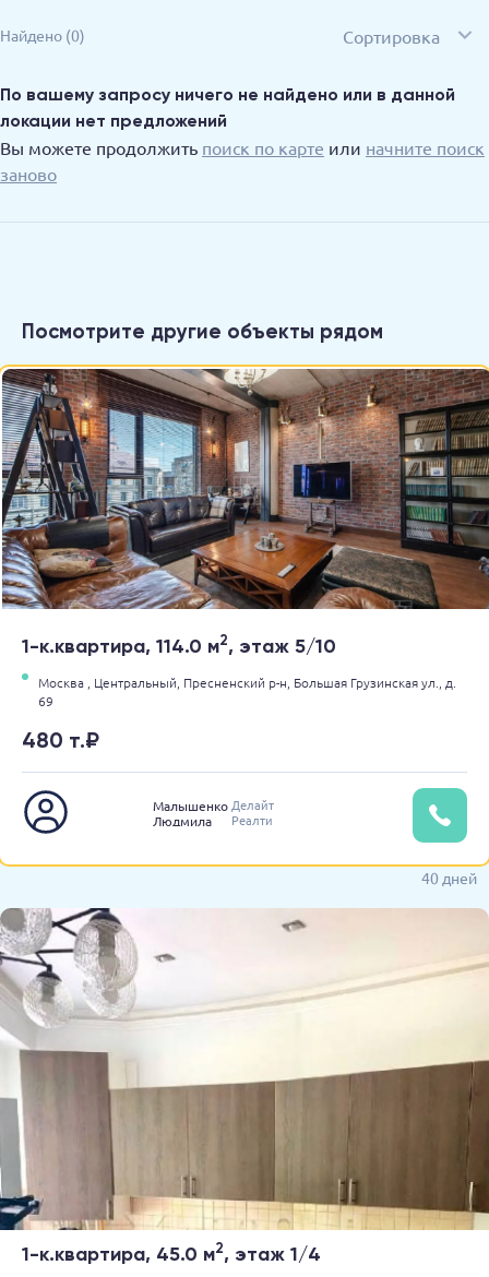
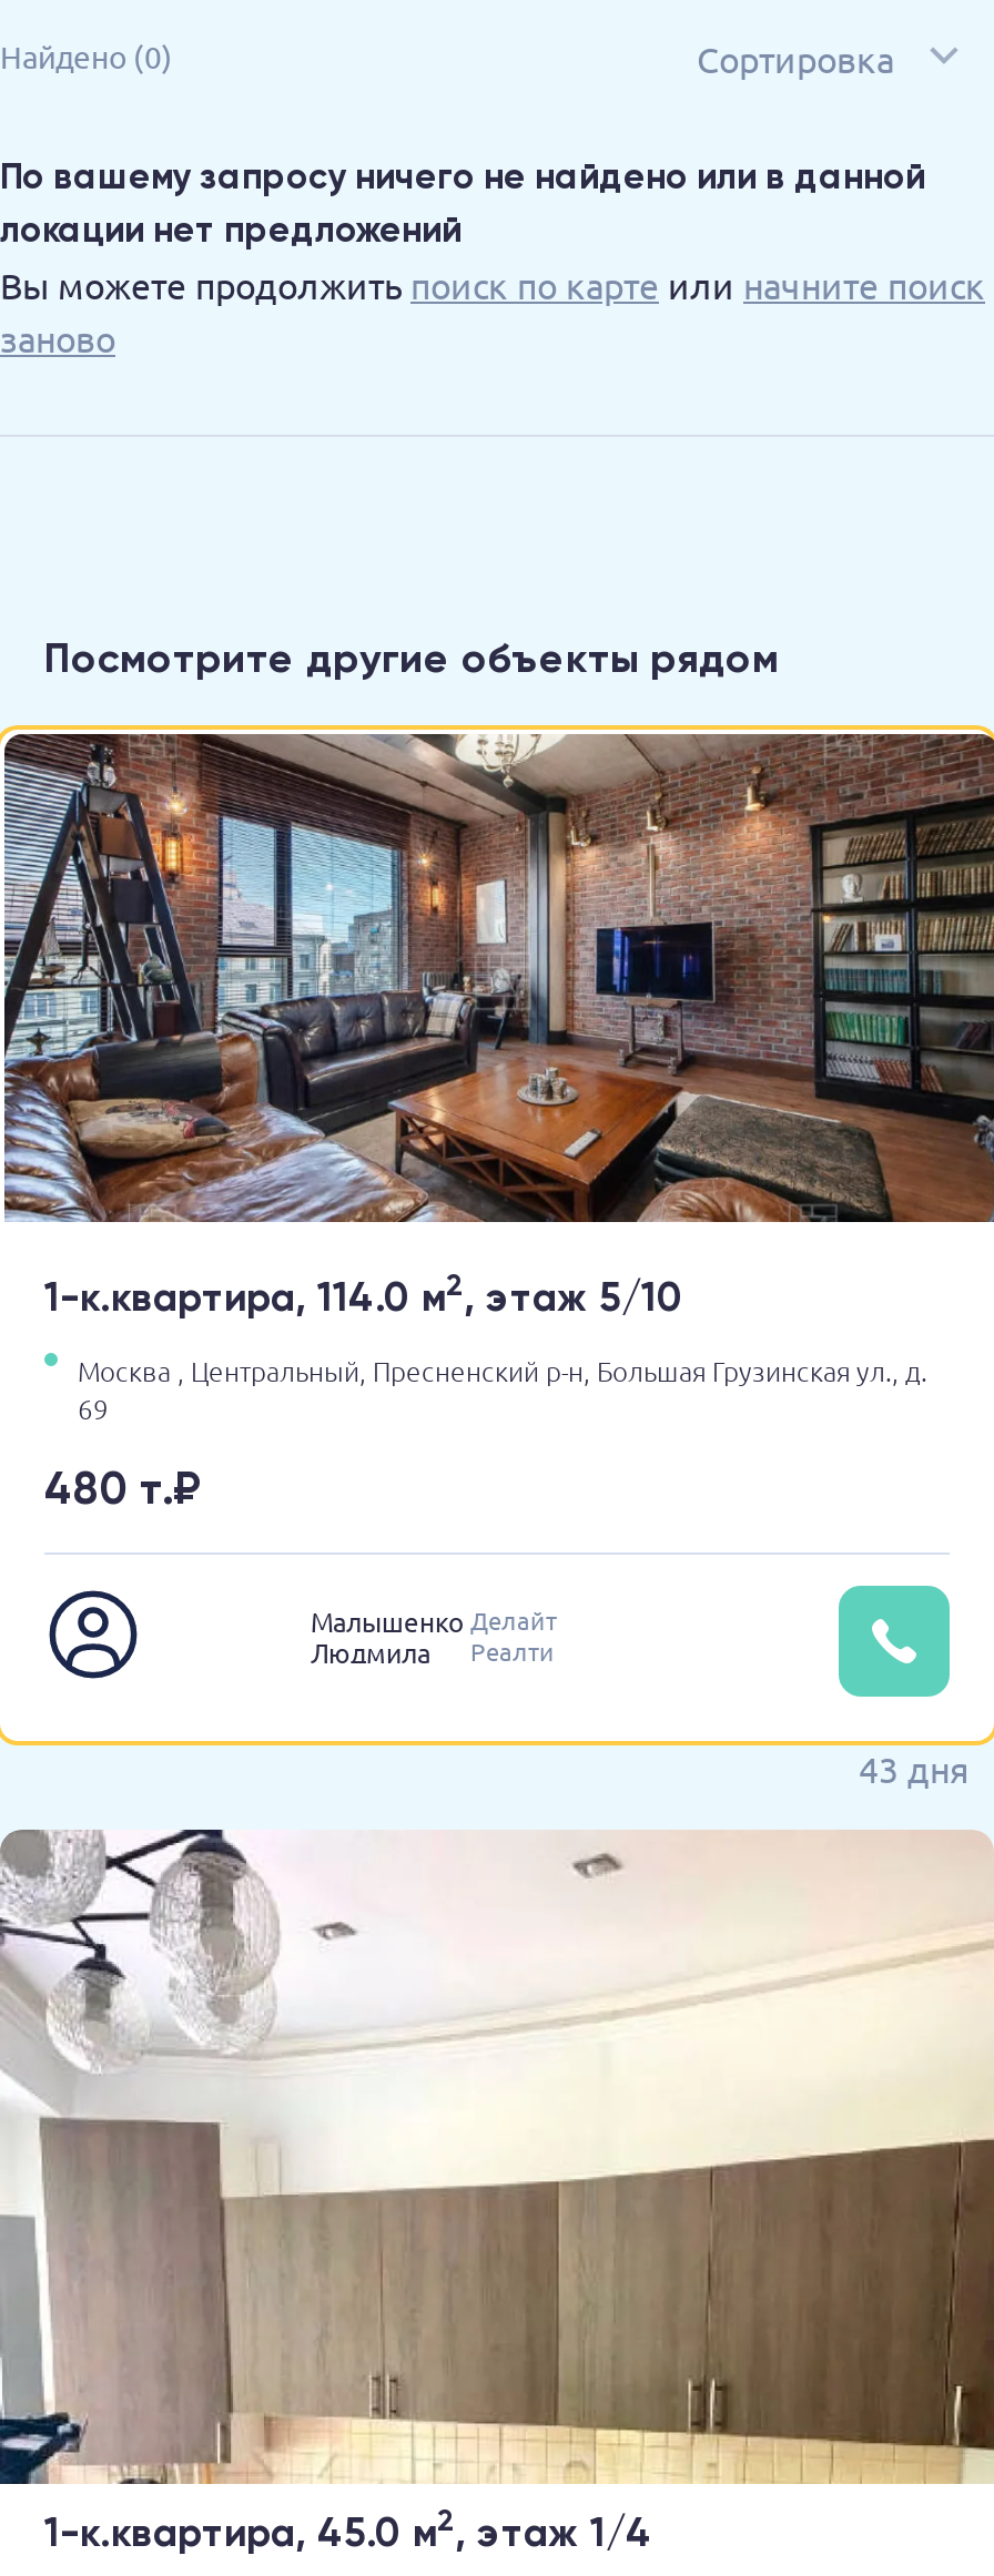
[421,868,477,888] 40 дней -> [859,1746,970,1790] 43 дня

